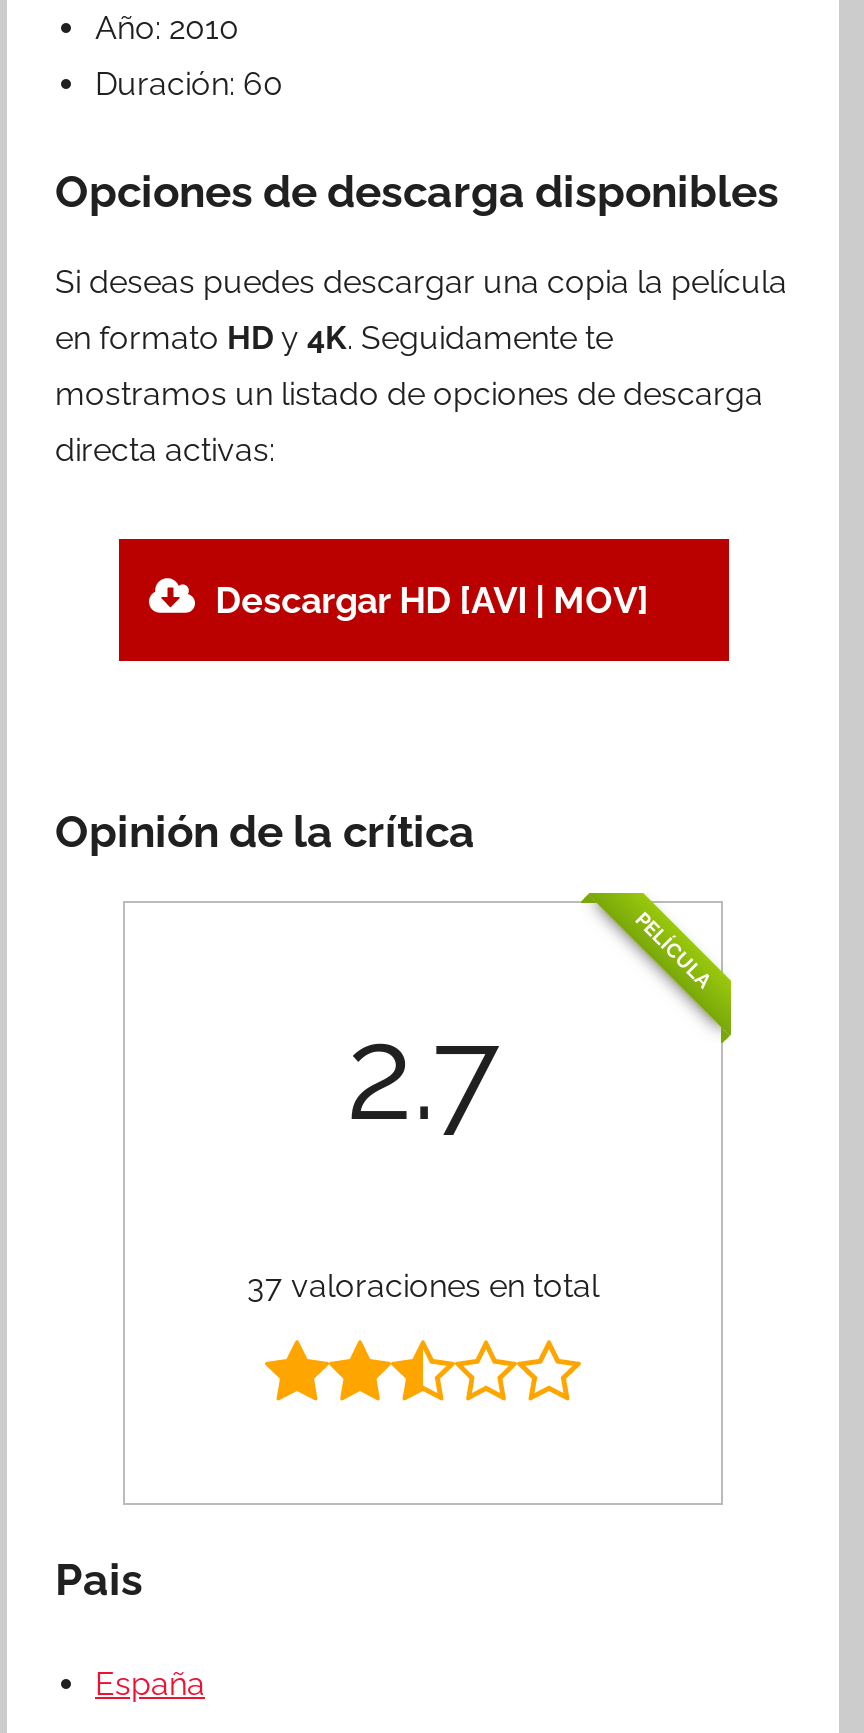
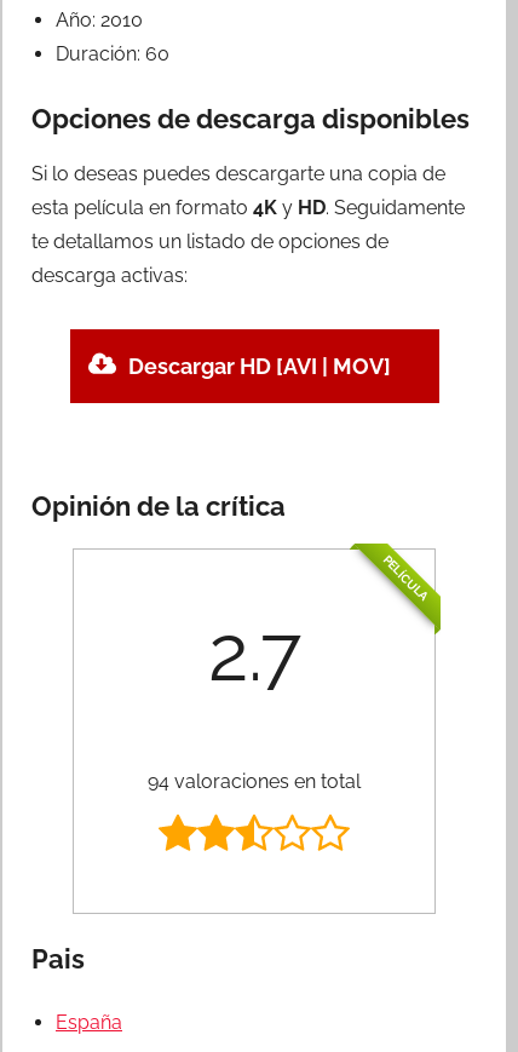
[55,263,787,301] Si deseas puedes descargar una copia la película -> [31,162,445,185] Si lo deseas puedes descargarte una copia de
[55,319,613,357] en formato HD y 4K. Seguidamente te -> [31,196,465,219] esta película en formato 4K y HD. Seguidamente
[55,375,763,413] mostramos un listado de opciones de descarga -> [31,230,388,253] te detallamos un listado de opciones de
[55,431,275,469] directa activas: -> [31,264,188,287] descarga activas:
[247,1267,599,1305] 37 valoraciones en total -> [148,770,361,793] 94 valoraciones en total

